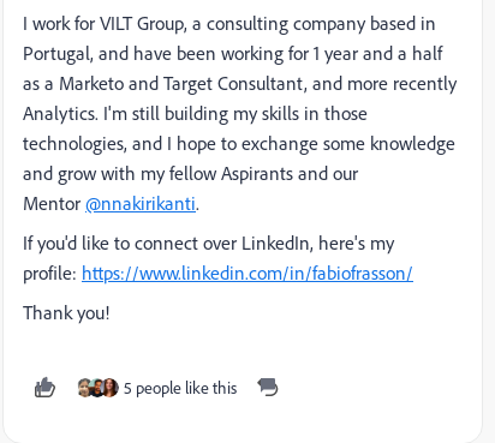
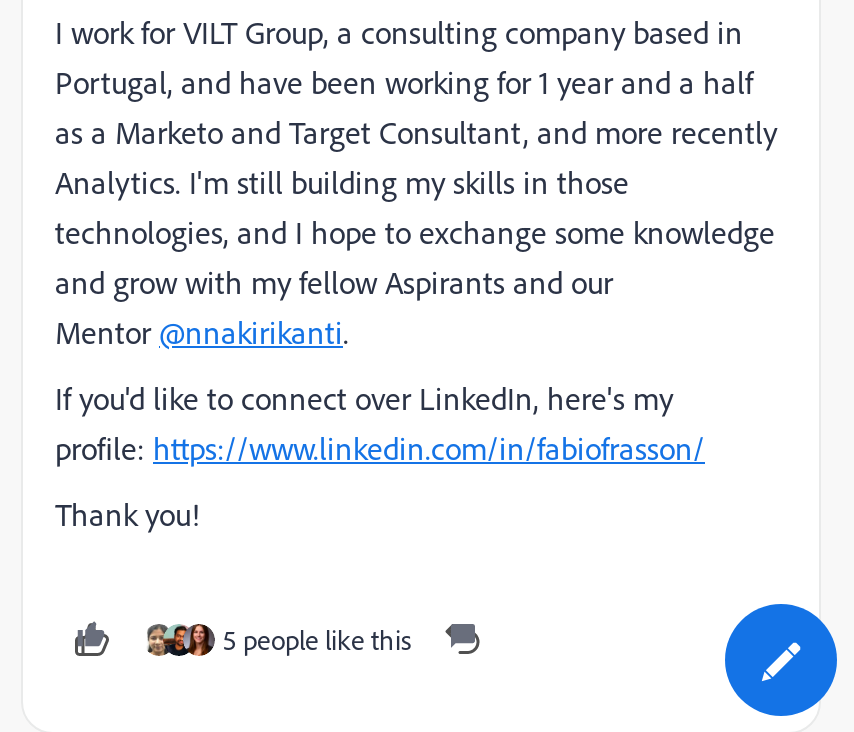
none -> [723,602,839,718] [image]

